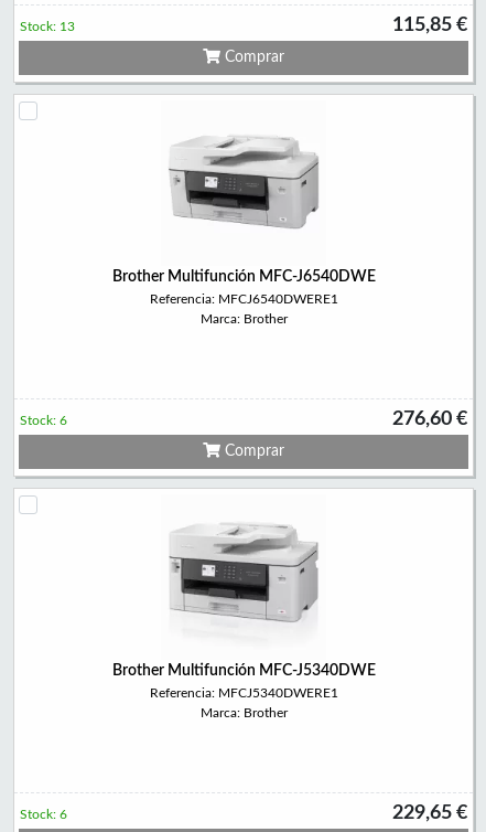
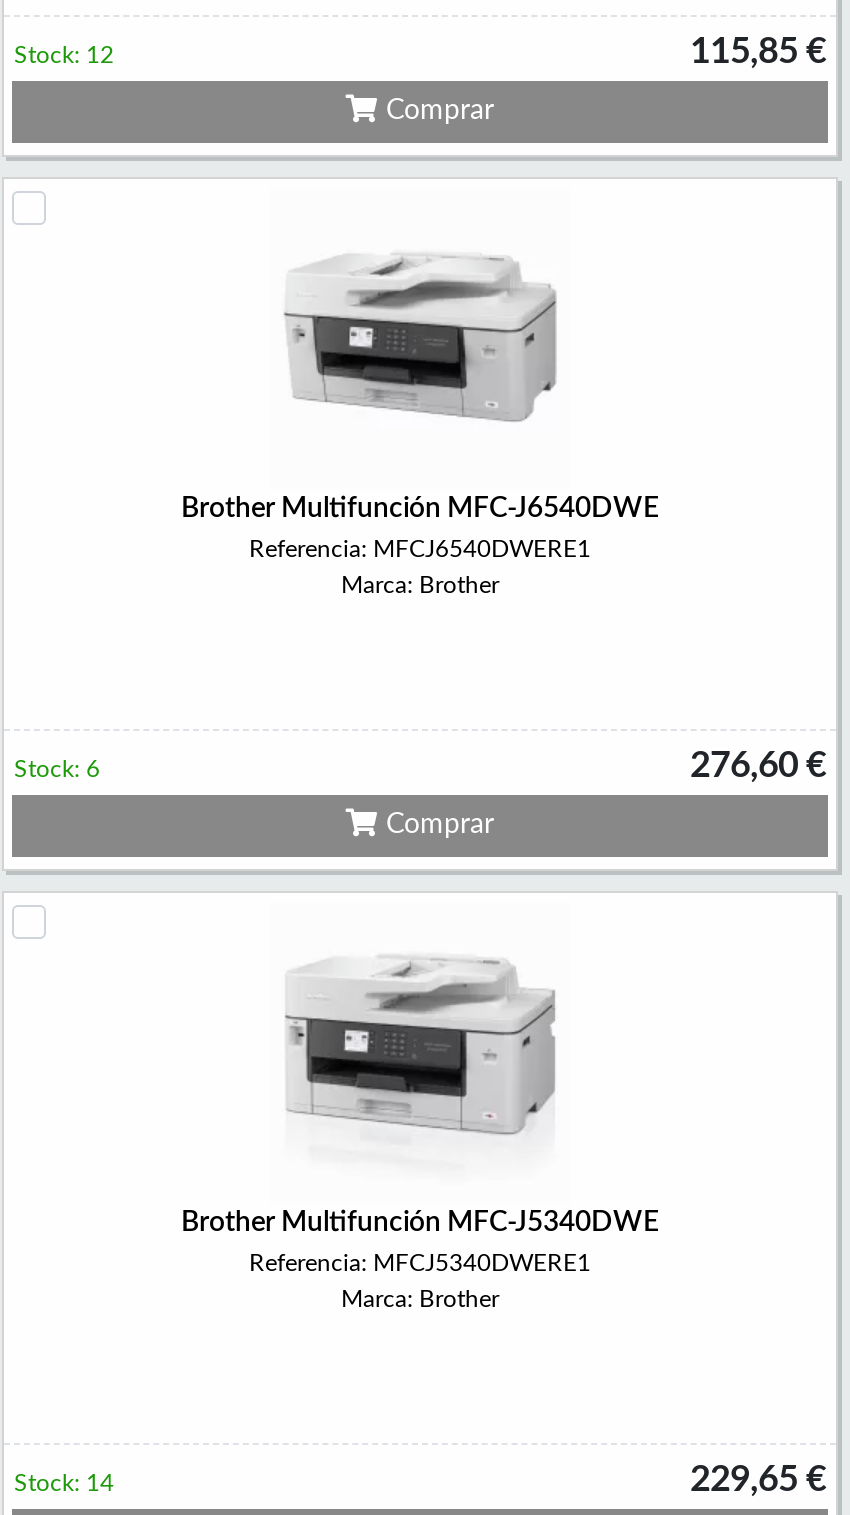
[20,20,75,33] Stock: 13 -> [14,43,114,67] Stock: 12
[20,808,67,821] Stock: 6 -> [14,1471,114,1495] Stock: 14

